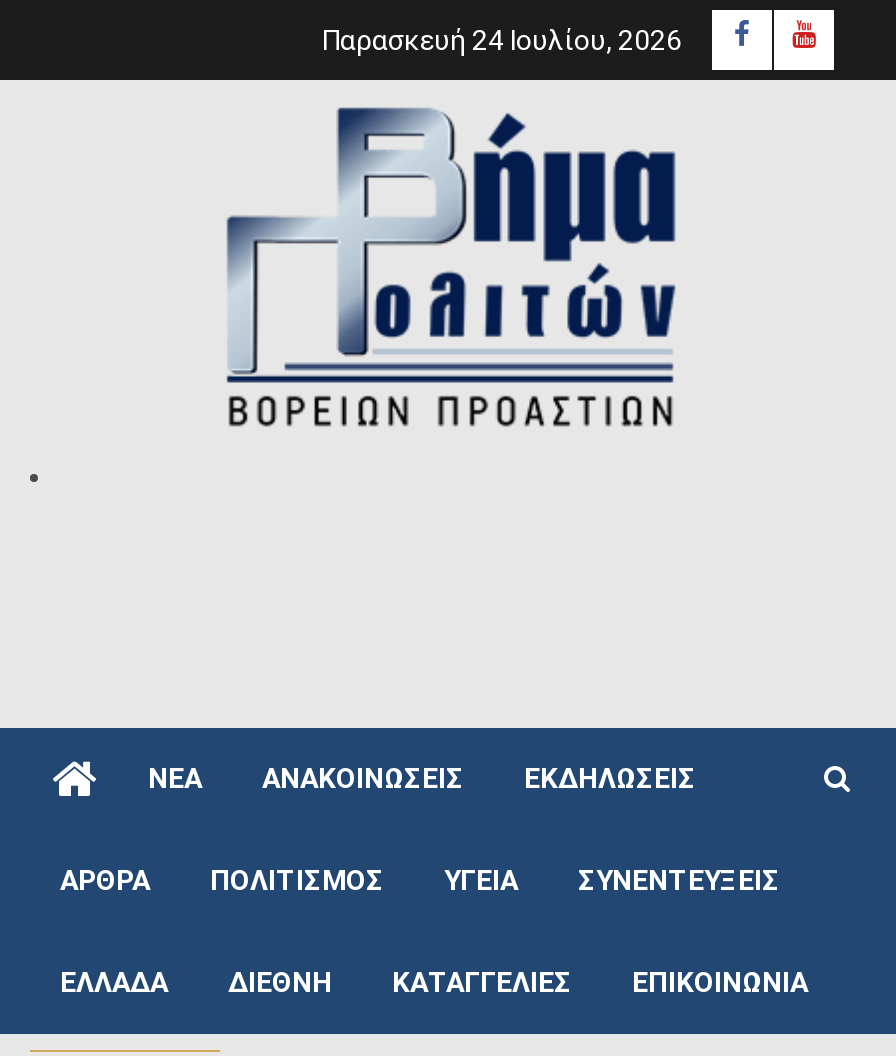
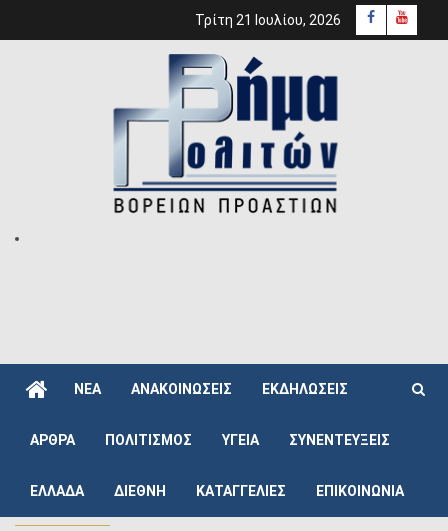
[322,24,682,56] Παρασκευή 24 Ιουλίου, 2026 -> [195,12,341,28] Τρίτη 21 Ιουλίου, 2026

